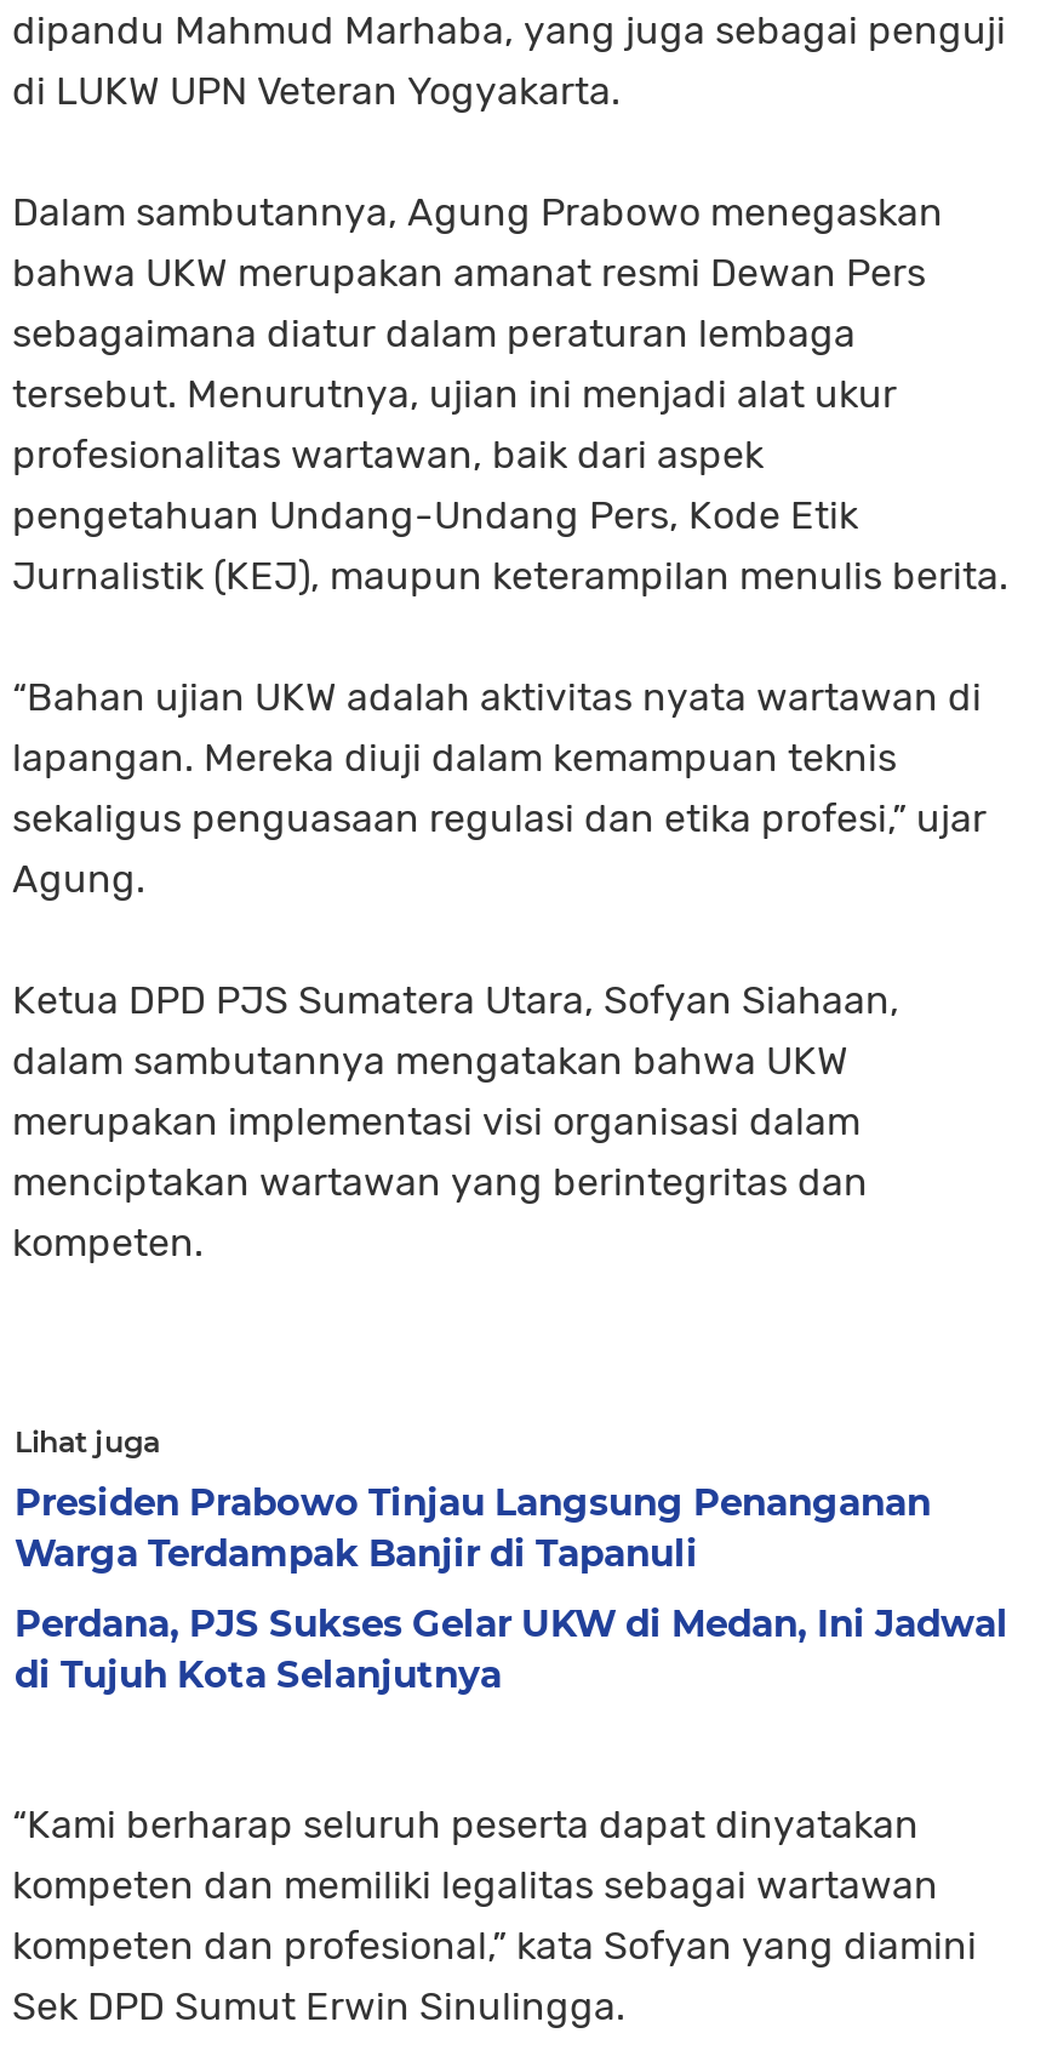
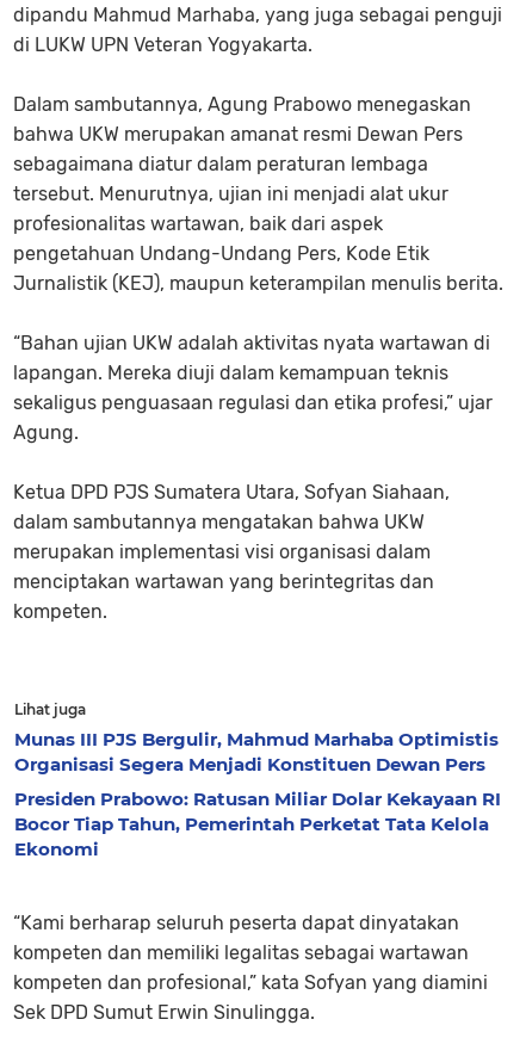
[15,1479,931,1576] Presiden Prabowo Tinjau Langsung Penanganan | Warga Terdampak Banjir di Tapanuli -> [14,728,499,776] Munas III PJS Bergulir, Mahmud Marhaba Optimistis | Organisasi Segera Menjadi Konstituen Dewan Pers
[15,1600,1008,1697] Perdana, PJS Sukses Gelar UKW di Medan, Ini Jadwal | di Tujuh Kota Selanjutnya -> [14,787,501,860] Presiden Prabowo: Ratusan Miliar Dolar Kekayaan RI | Bocor Tiap Tahun, Pemerintah Perketat Tata Kelola | Ekonomi

